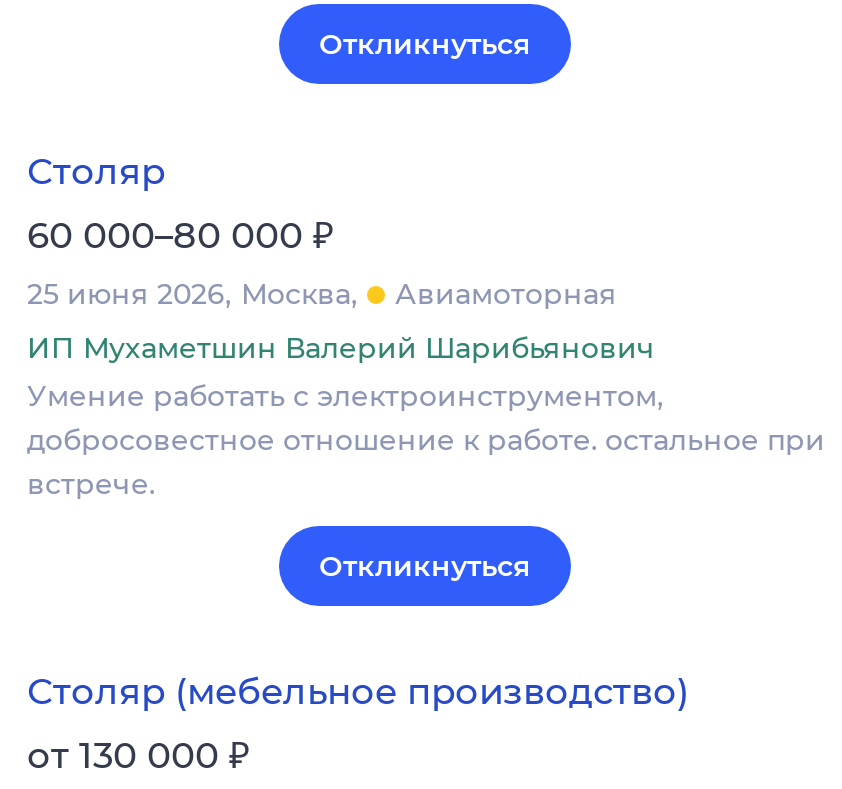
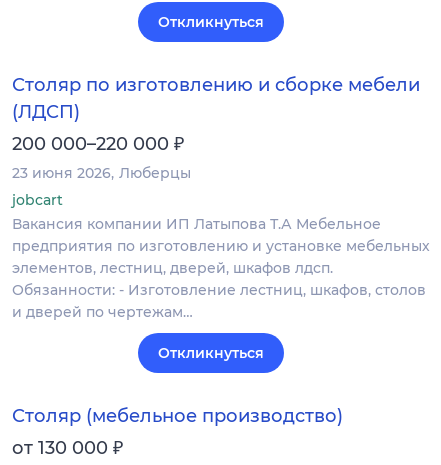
[27,150,617,312] Столяр | 60 000–80 000 ₽ | 25 июня 2026 Москва | Авиамоторная -> [12,74,420,182] Столяр по изготовлению и сборке мебели | (ЛДСП) | 200 000–220 000 ₽ | 23 июня 2026 Люберцы
[27,330,825,502] ИП Мухаметшин Валерий Шарибьянович | Умение работать с электроинструментом, | добросовестное отношение к работе. остальное при | встрече. -> [12,191,430,321] jobcart | Вакансия компании ИП Латыпова Т.А Мебельное | предприятия по изготовлению и установке мебельных | элементов, лестниц, дверей, шкафов лдсп. | Обязанности: - Изготовление лестниц, шкафов, столов | и дверей по чертежам…

